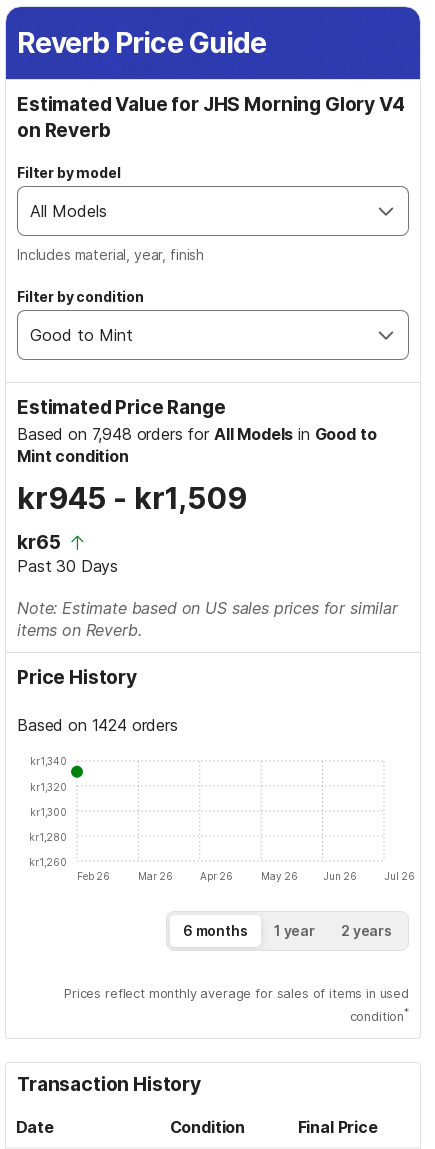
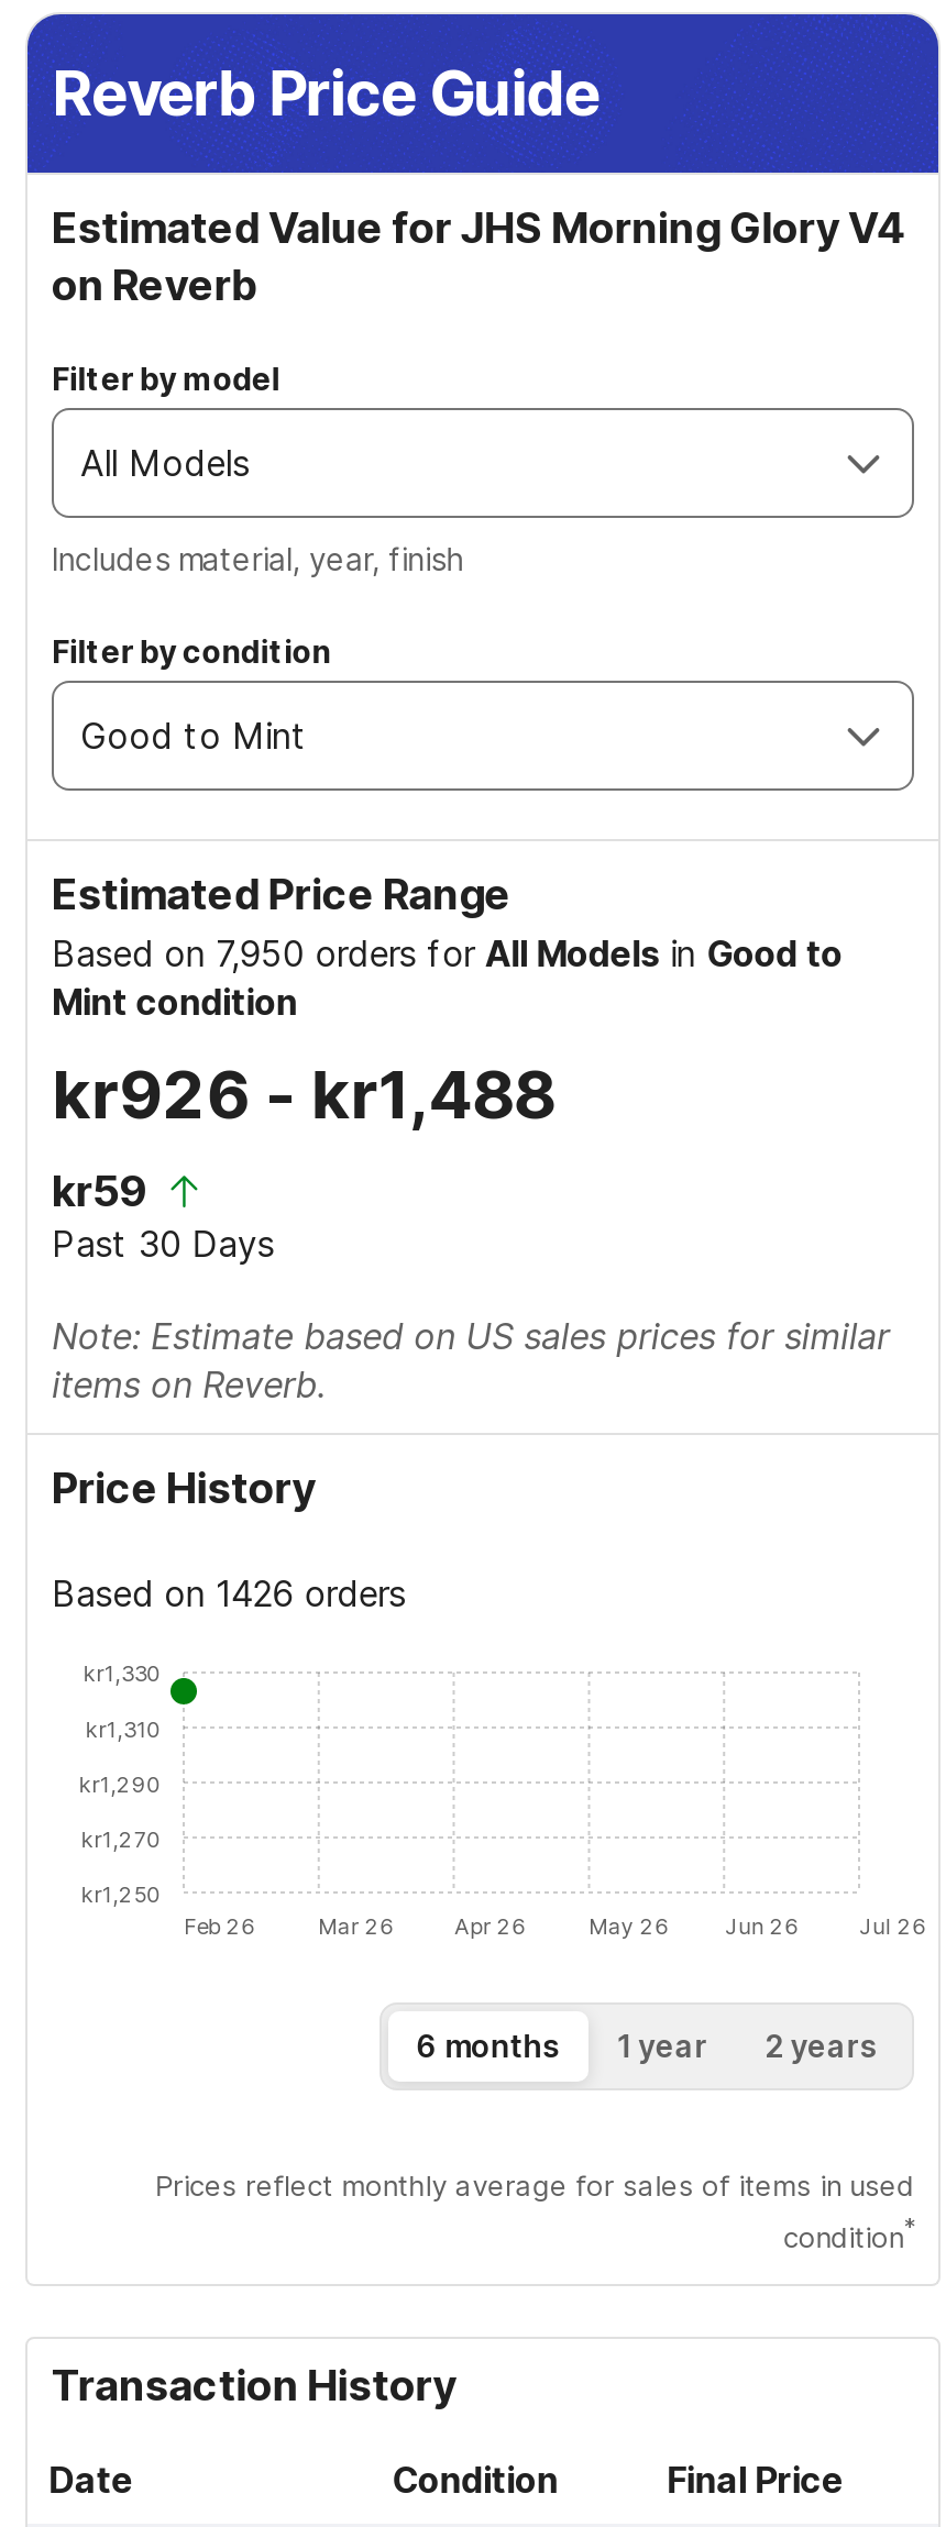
[17,423,376,443] Based on 7,948 orders for All Models in Good to -> [52,931,843,975] Based on 7,950 orders for All Models in Good to
[17,479,247,553] kr945 - kr1,509 | kr65 -> [52,1055,555,1217] kr926 - kr1,488 | kr59
[17,714,178,734] Based on 1424 orders -> [52,1571,405,1615] Based on 1426 orders
[30,754,67,766] kr1,340 -> [83,1659,162,1686] kr1,330
[30,779,67,791] kr1,320 -> [85,1714,162,1741] kr1,310
[30,804,67,816] kr1,300 -> [78,1769,162,1796] kr1,290
[29,829,67,841] kr1,280 -> [81,1824,162,1851] kr1,270
[29,854,67,866] kr1,260 -> [81,1879,162,1906] kr1,250

